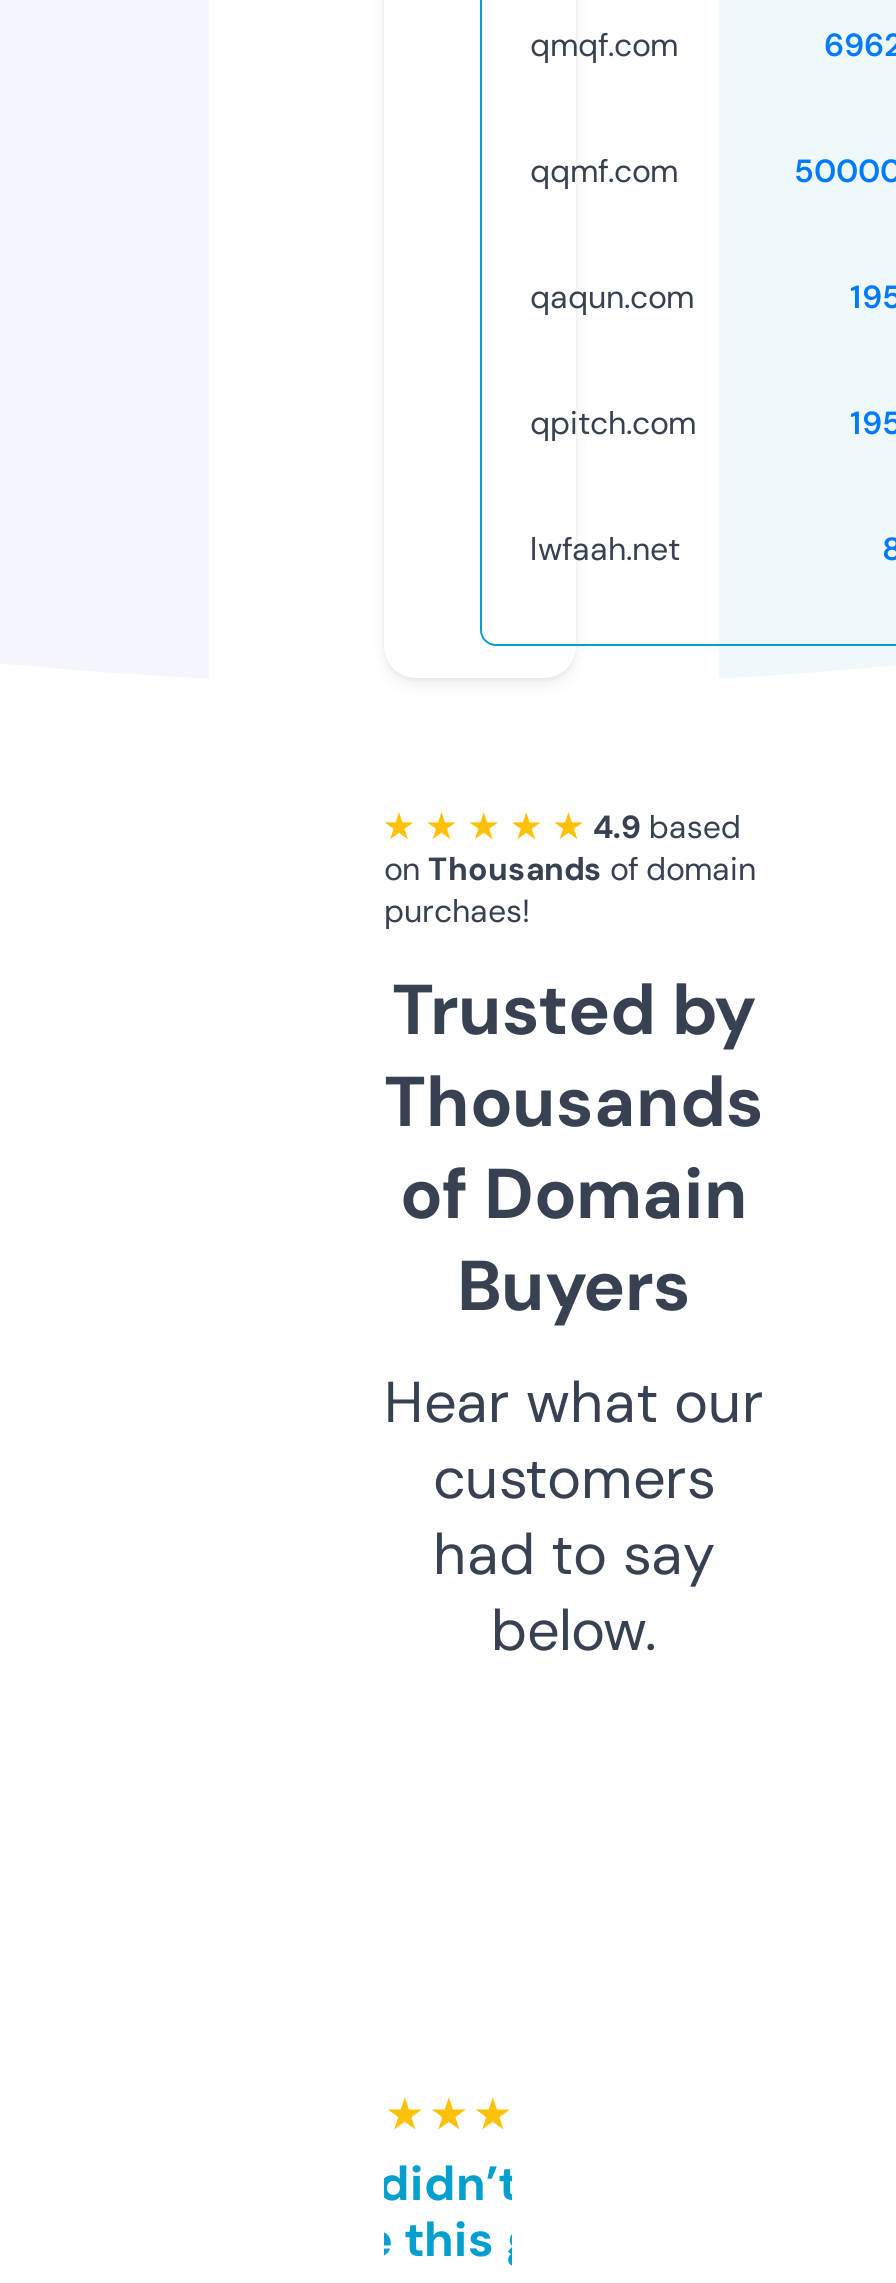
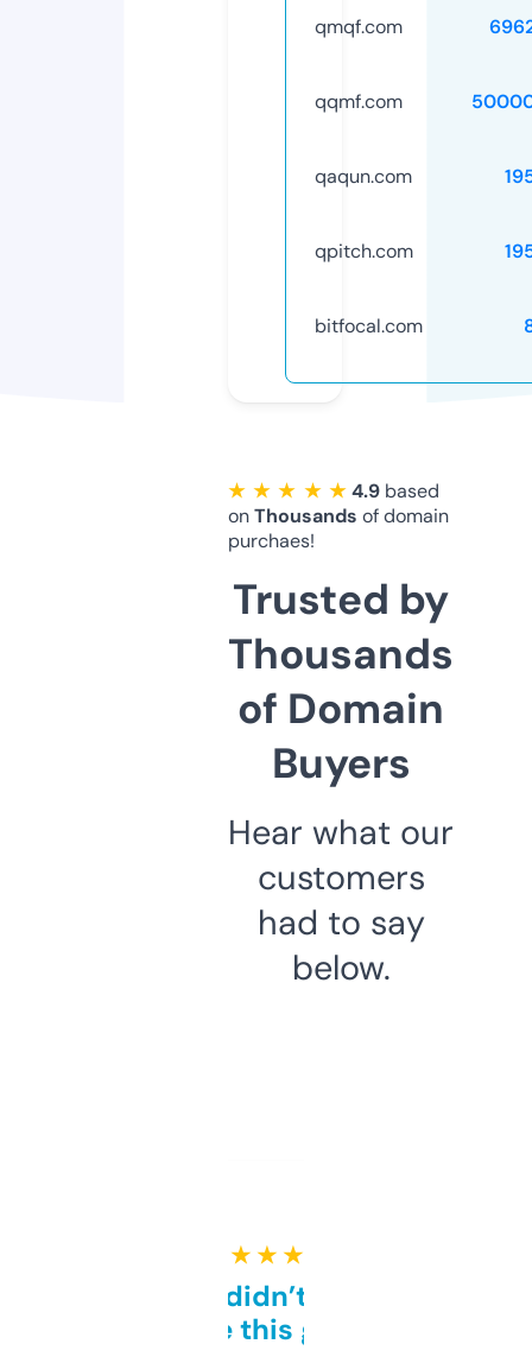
[530,528,680,570] lwfaah.net -> [315,313,423,338] bitfocal.com

